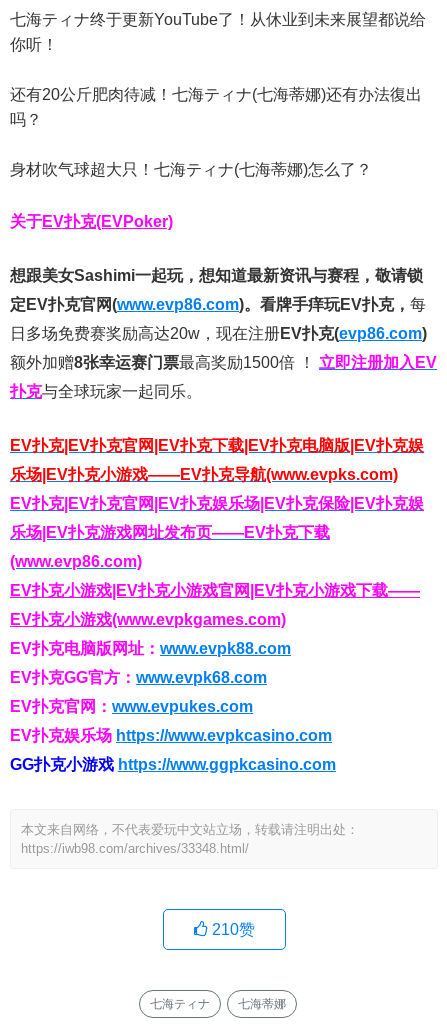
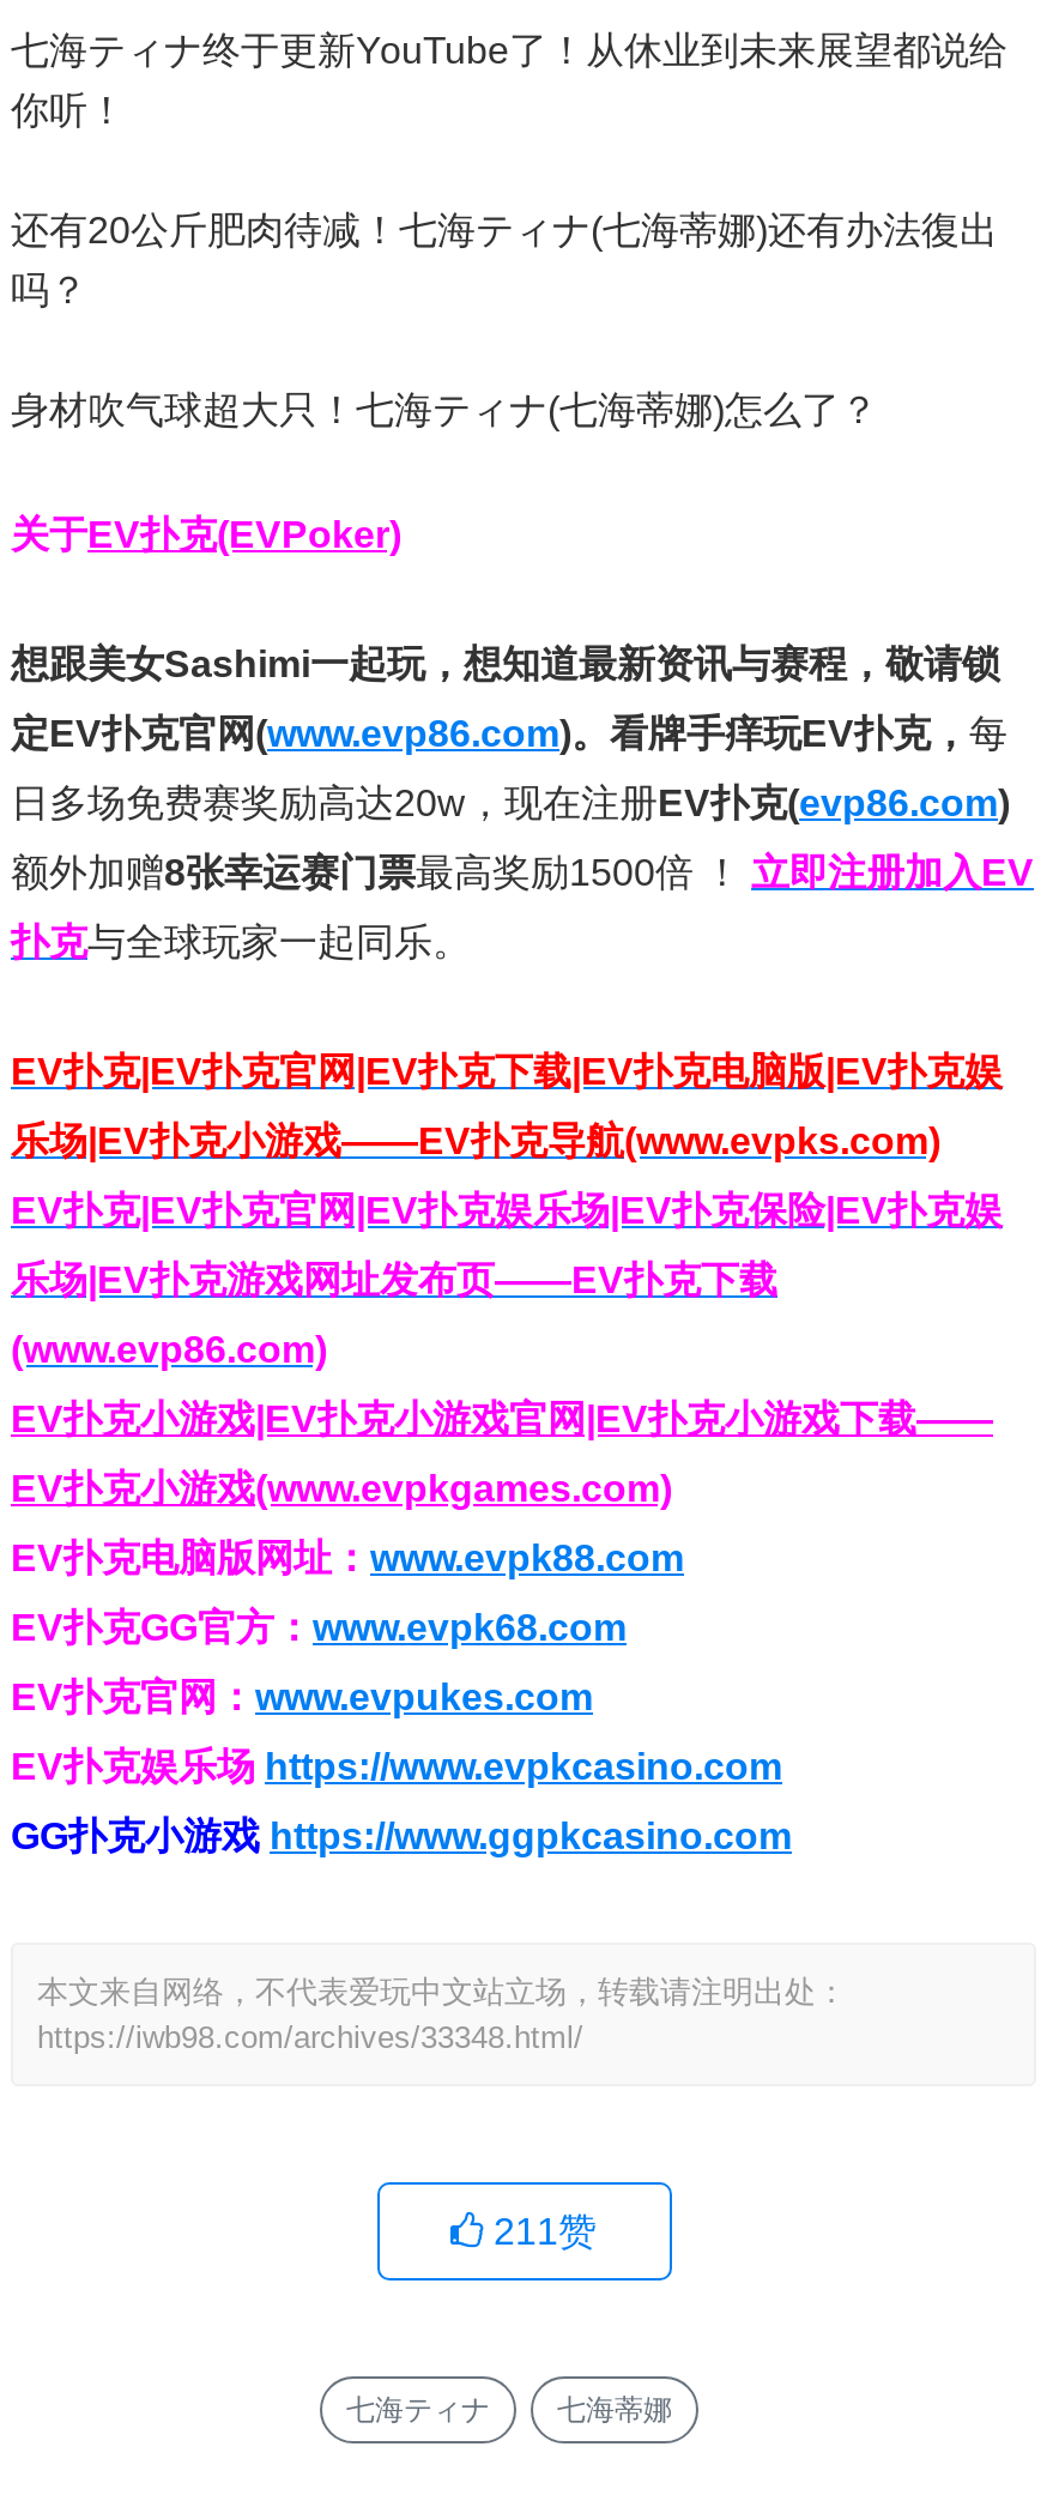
[207,921,254,938] 210赞 -> [484,2211,597,2251] 211赞

